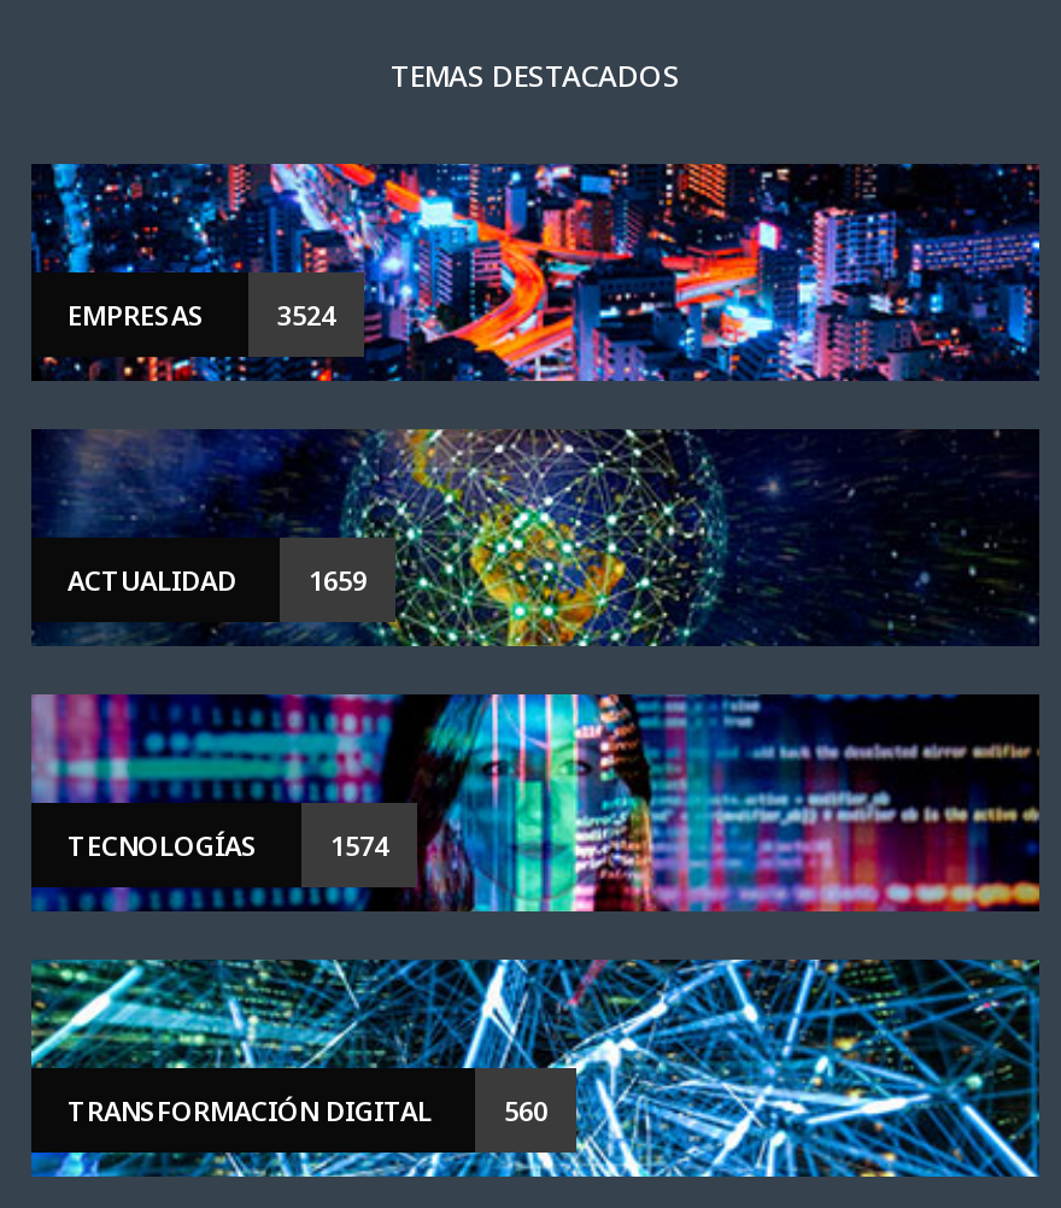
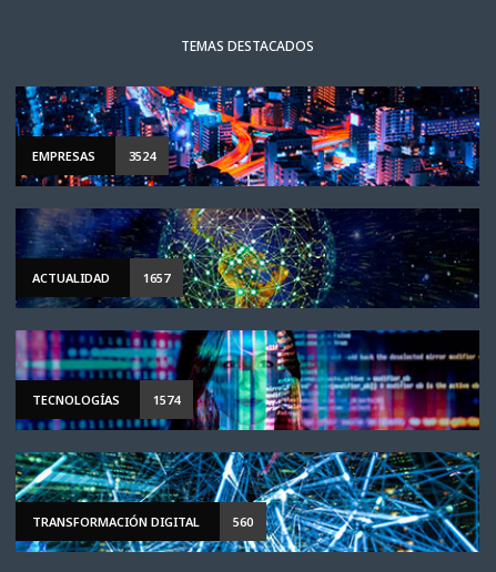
[68,562,367,598] ACTUALIDAD 1659 -> [32,269,170,286] ACTUALIDAD 1657

